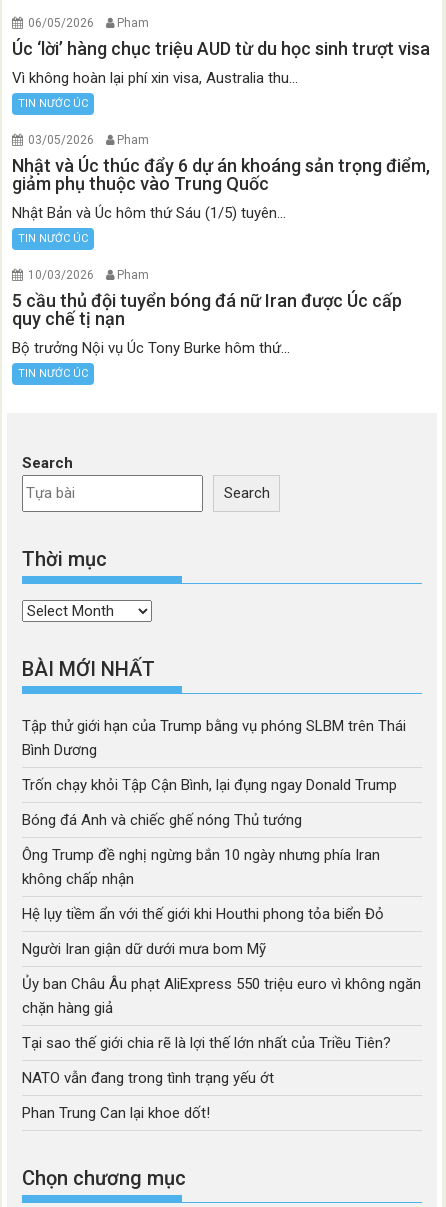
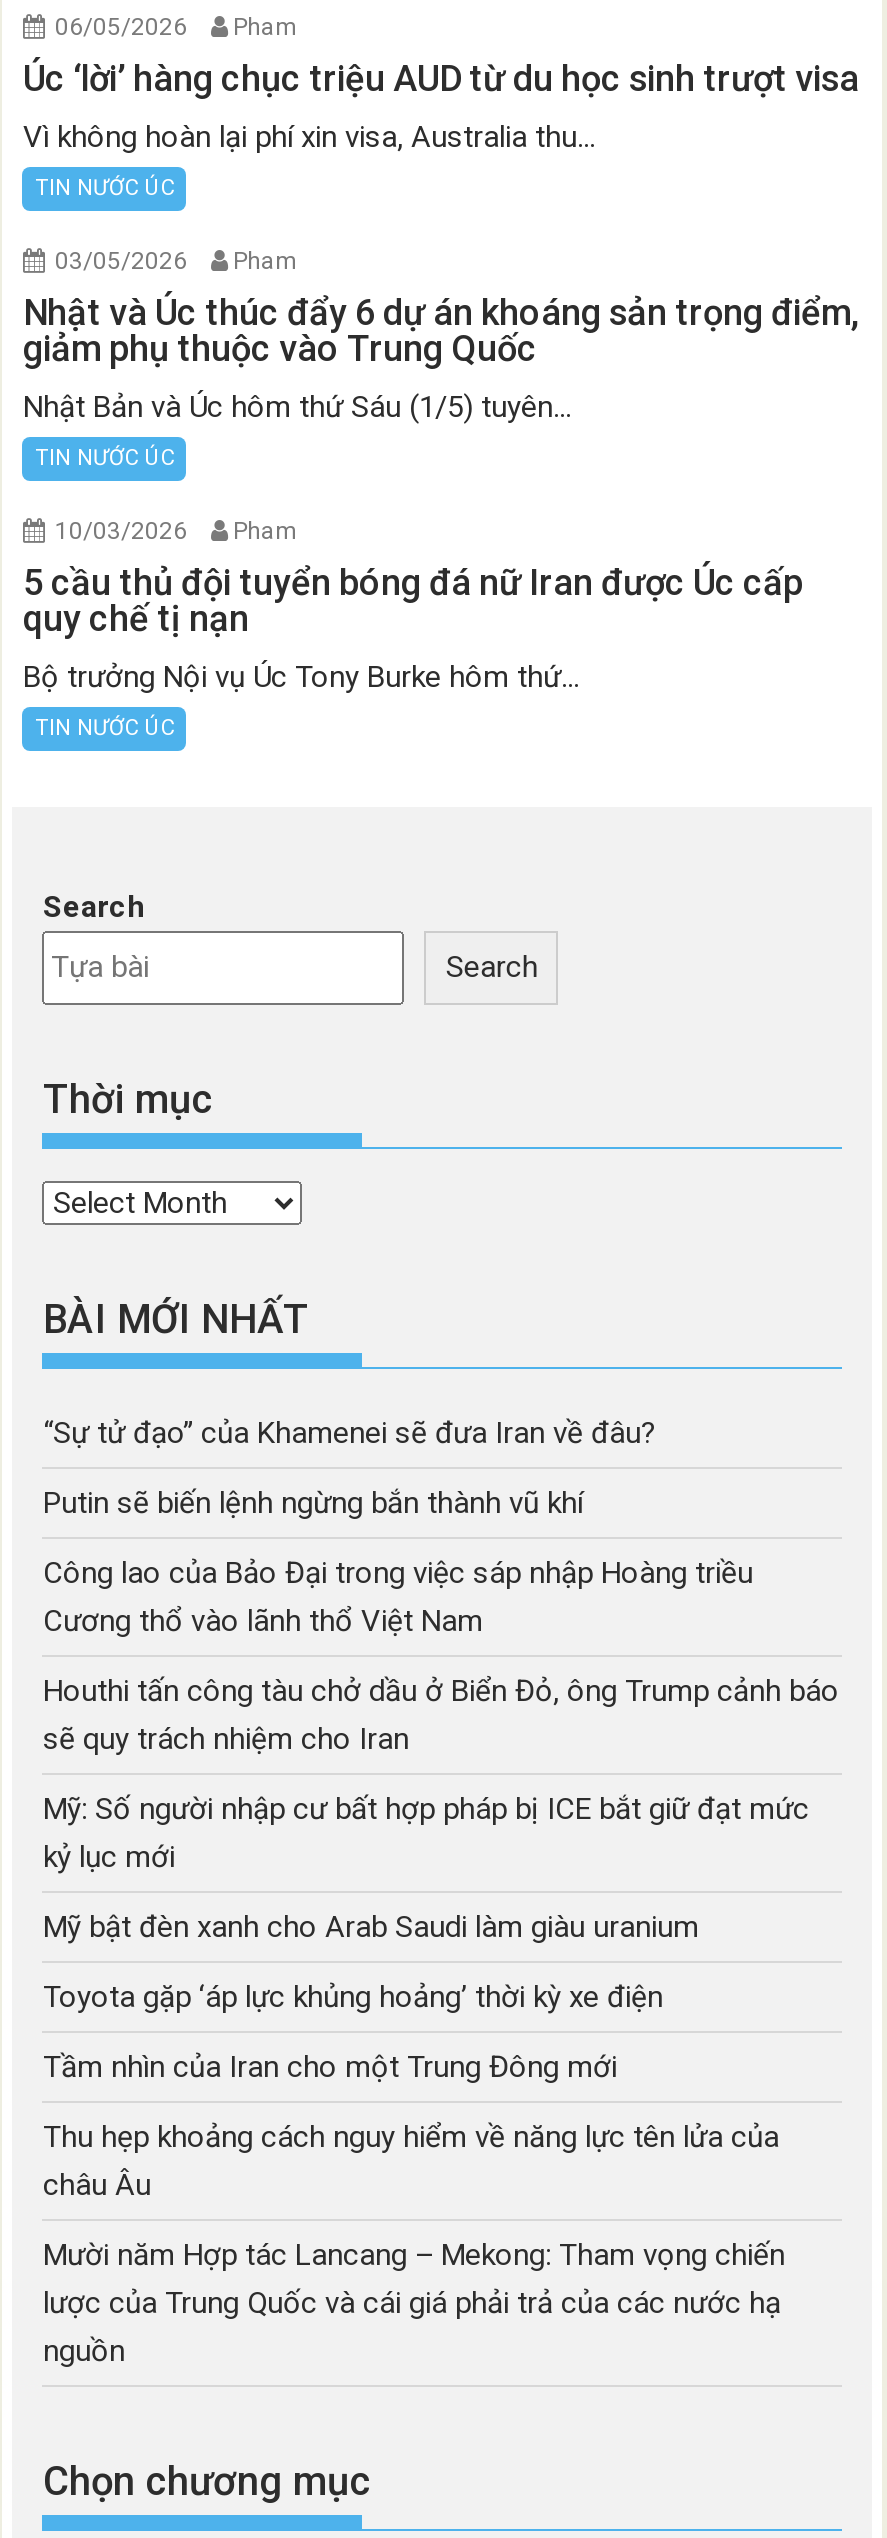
[22,717,406,759] Tập thử giới hạn của Trump bằng vụ phóng SLBM trên Thái | Bình Dương -> [43,1415,657,1451] “Sự tử đạo” của Khamenei sẽ đưa Iran về đâu?
[22,776,397,794] Trốn chạy khỏi Tập Cận Bình, lại đụng ngay Donald Trump -> [43,1485,583,1521] Putin sẽ biến lệnh ngừng bắn thành vũ khí
[22,811,302,829] Bóng đá Anh và chiếc ghế nóng Thủ tướng -> [43,1555,753,1639] Công lao của Bảo Đại trong việc sáp nhập Hoàng triều | Cương thổ vào lãnh thổ Việt Nam
[22,846,380,888] Ông Trump đề nghị ngừng bắn 10 ngày nhưng phía Iran | không chấp nhận -> [43,1673,839,1757] Houthi tấn công tàu chở dầu ở Biển Đỏ, ông Trump cảnh báo | sẽ quy trách nhiệm cho Iran
[22,905,384,923] Hệ lụy tiềm ẩn với thế giới khi Houthi phong tỏa biển Đỏ -> [43,1791,809,1875] Mỹ: Số người nhập cư bất hợp pháp bị ICE bắt giữ đạt mức | kỷ lục mới
[22,940,266,958] Người Iran giận dữ dưới mưa bom Mỹ -> [43,1909,699,1945] Mỹ bật đèn xanh cho Arab Saudi làm giàu uranium
[22,975,421,1017] Ủy ban Châu Âu phạt AliExpress 550 triệu euro vì không ngăn | chặn hàng giả -> [43,1979,663,2015] Toyota gặp ‘áp lực khủng hoảng’ thời kỳ xe điện
[22,1034,391,1052] Tại sao thế giới chia rẽ là lợi thế lớn nhất của Triều Tiên? -> [43,2049,617,2085] Tầm nhìn của Iran cho một Trung Đông mới
[22,1069,274,1087] NATO vẫn đang trong tình trạng yếu ớt -> [43,2119,779,2203] Thu hẹp khoảng cách nguy hiểm về năng lực tên lửa của | châu Âu
[22,1104,210,1122] Phan Trung Can lại khoe dốt! -> [43,2237,785,2369] Mười năm Hợp tác Lancang – Mekong: Tham vọng chiến | lược của Trung Quốc và cái giá phải trả của các nước hạ | nguồn

